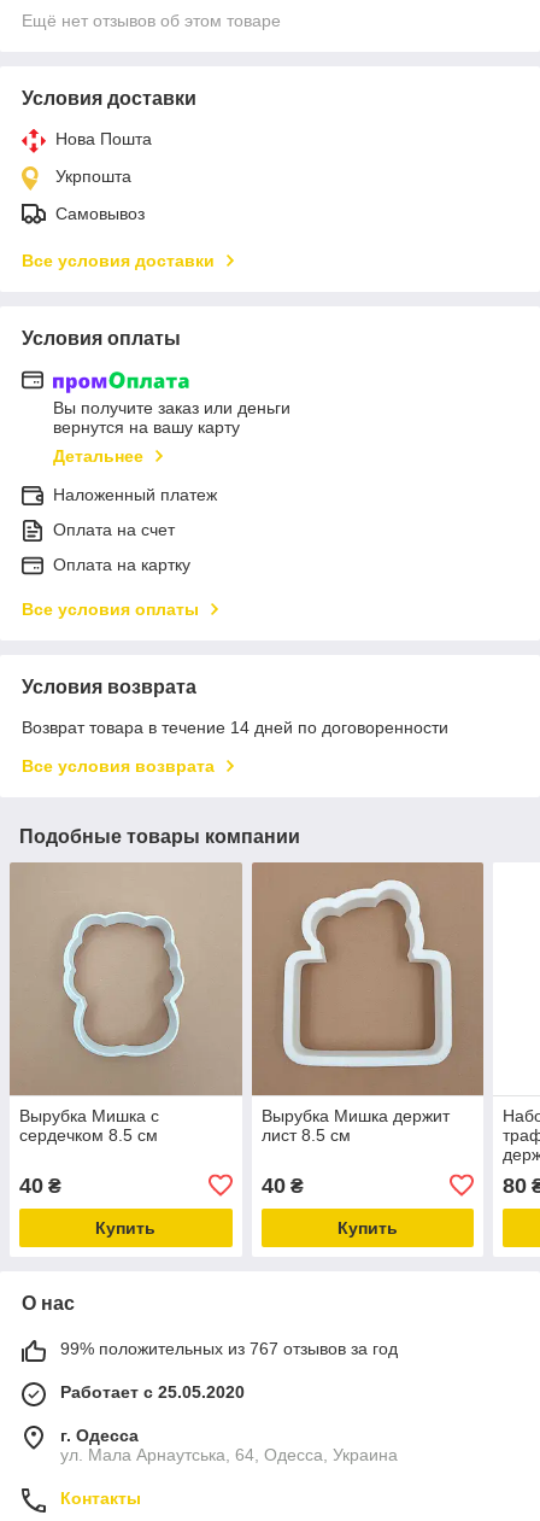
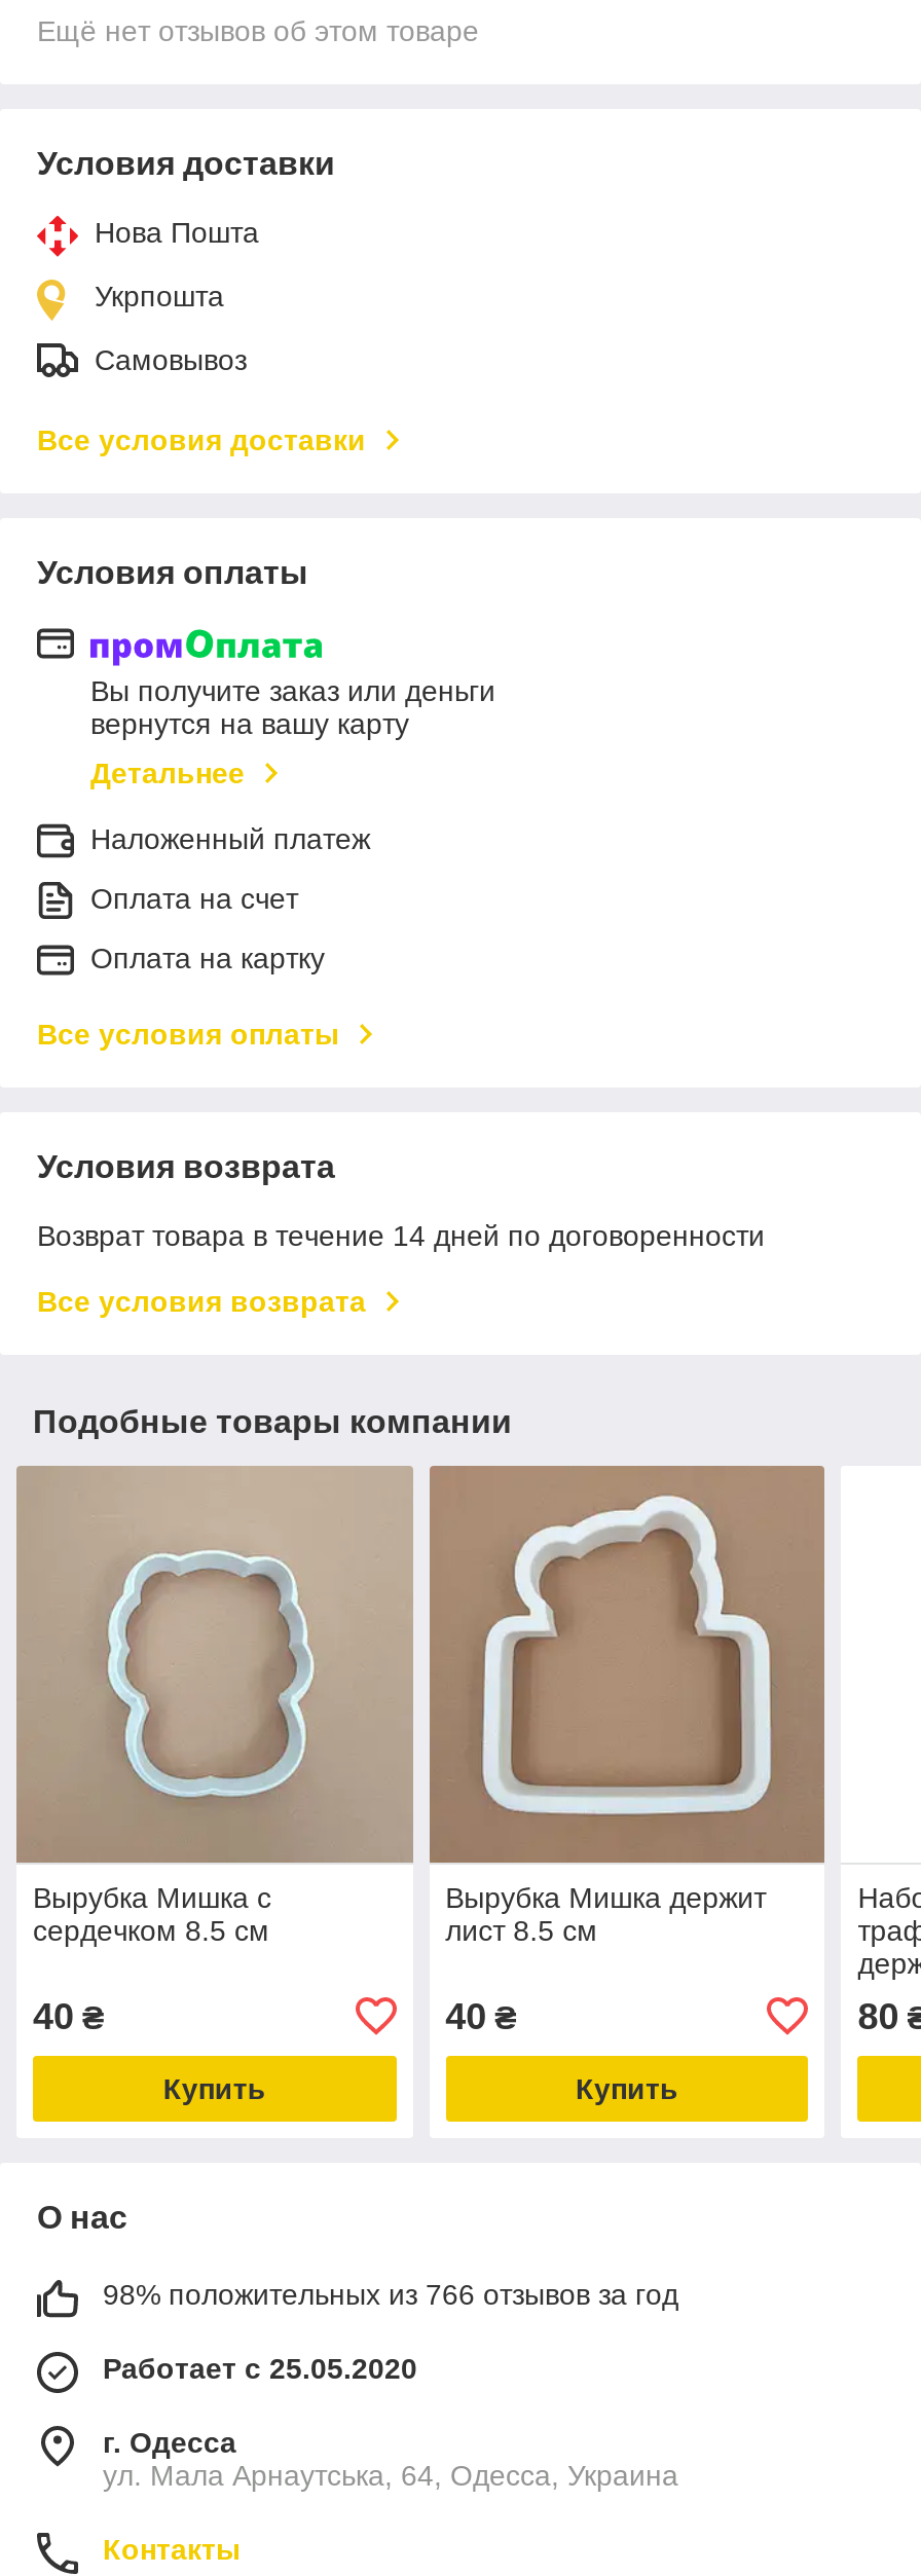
[60,1339,398,1358] 99% положительных из 767 отзывов за год -> [103,2277,678,2310] 98% положительных из 766 отзывов за год

